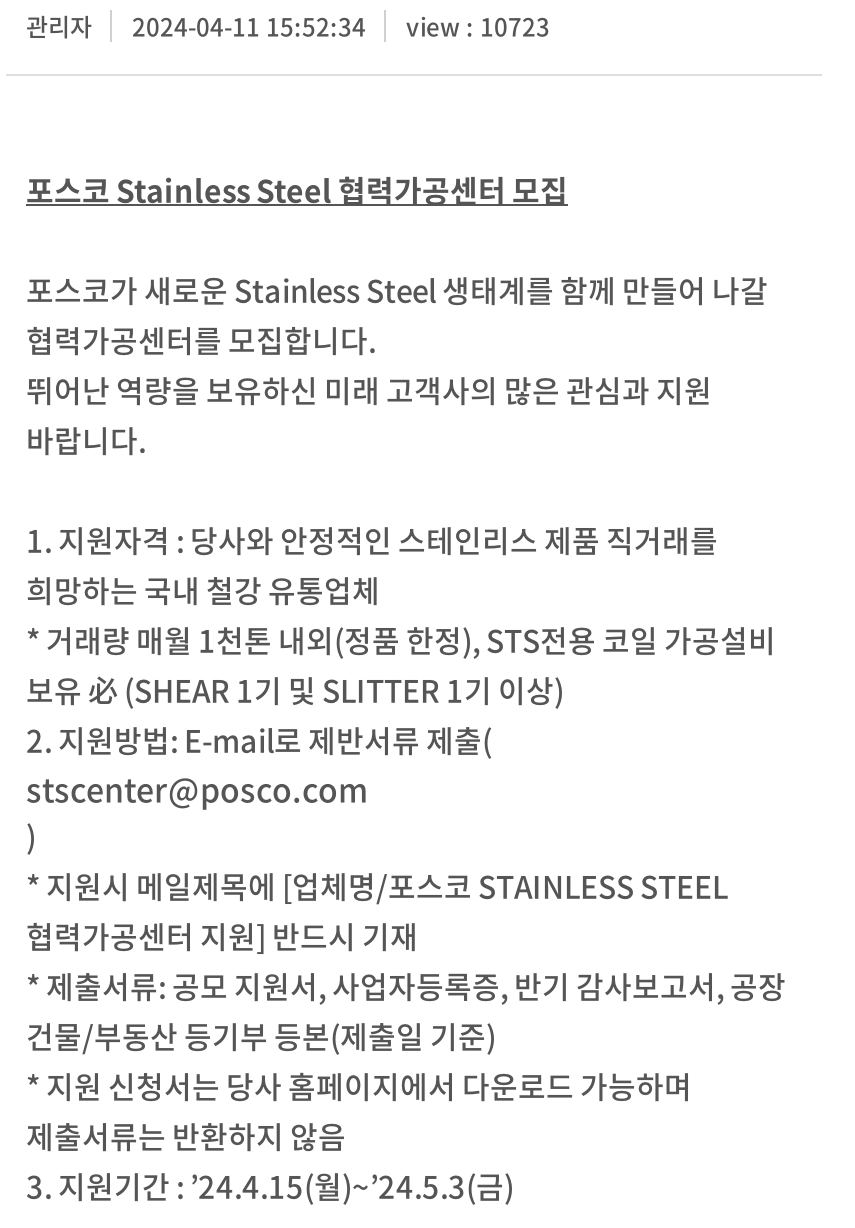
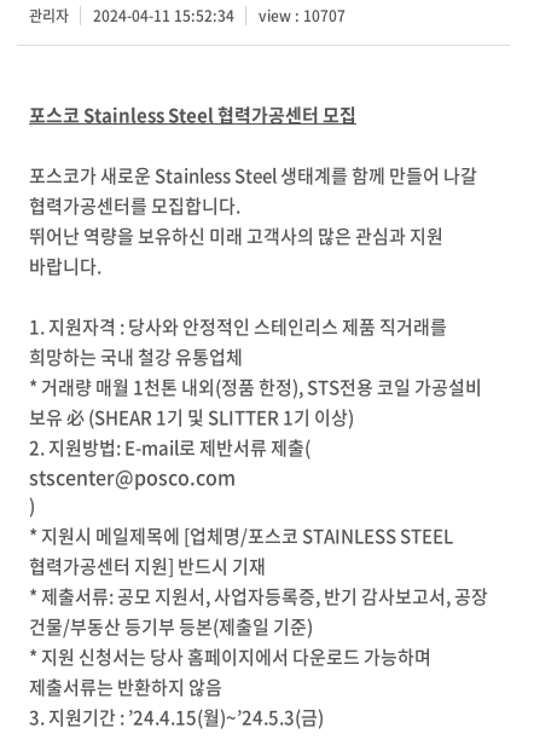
[26,8,550,44] 관리자 2024-04-11 15:52:34 view : 10723 -> [29,5,346,27] 관리자 2024-04-11 15:52:34 view : 10707

